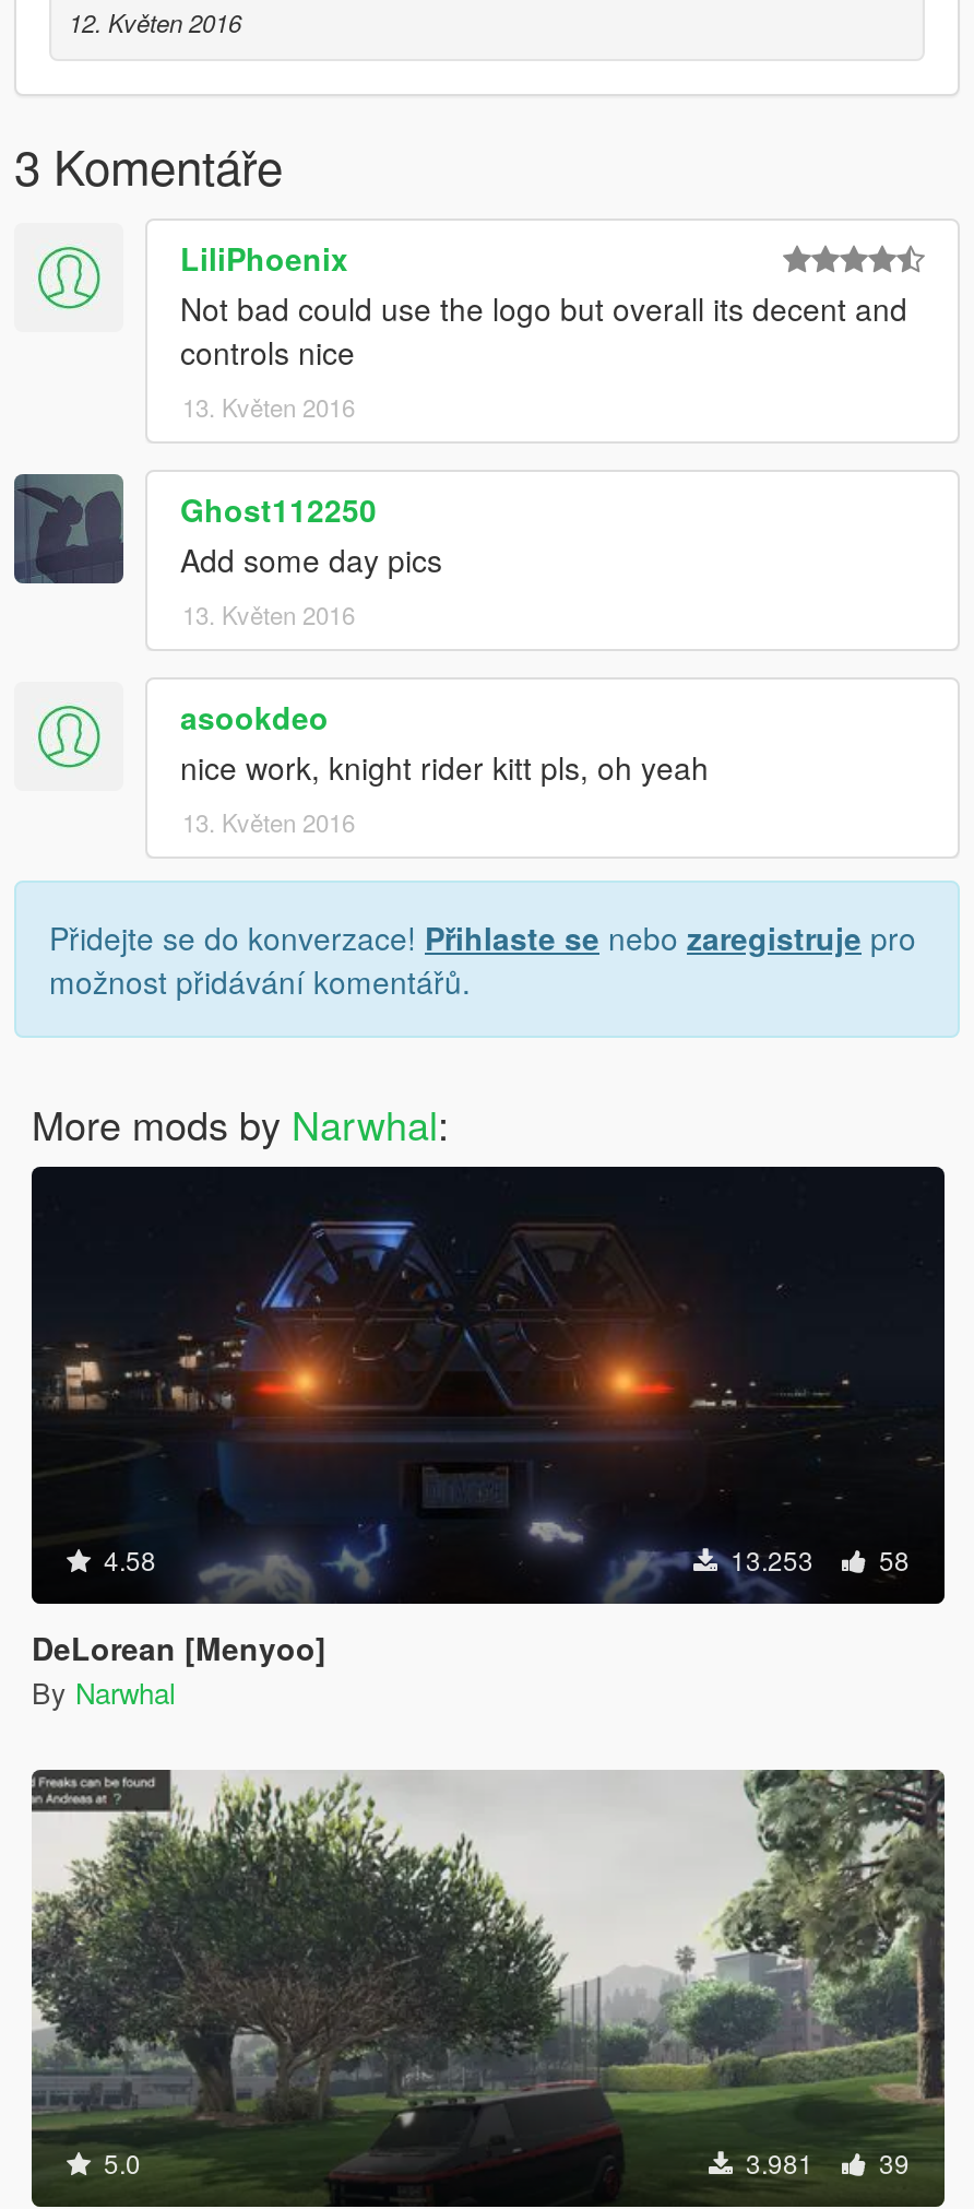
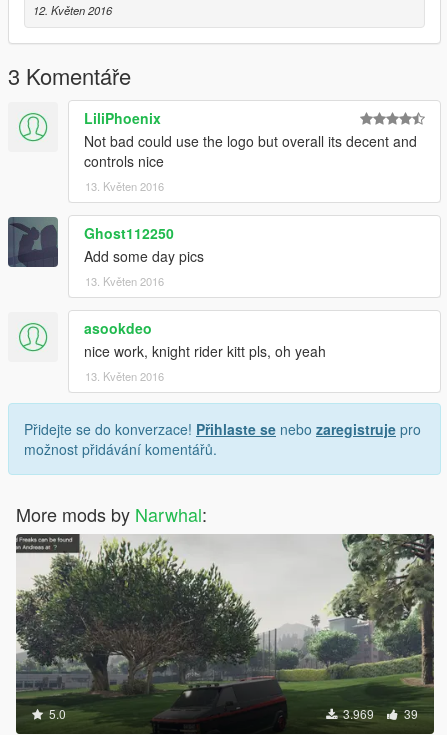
[29,1165,947,1713] [image] | 4.58 | 13.253 | 58 | DeLorean [Menyoo] | By Narwhal -> none
[739,2144,910,2181] 3.981 39 -> [340,705,418,722] 3.969 39

